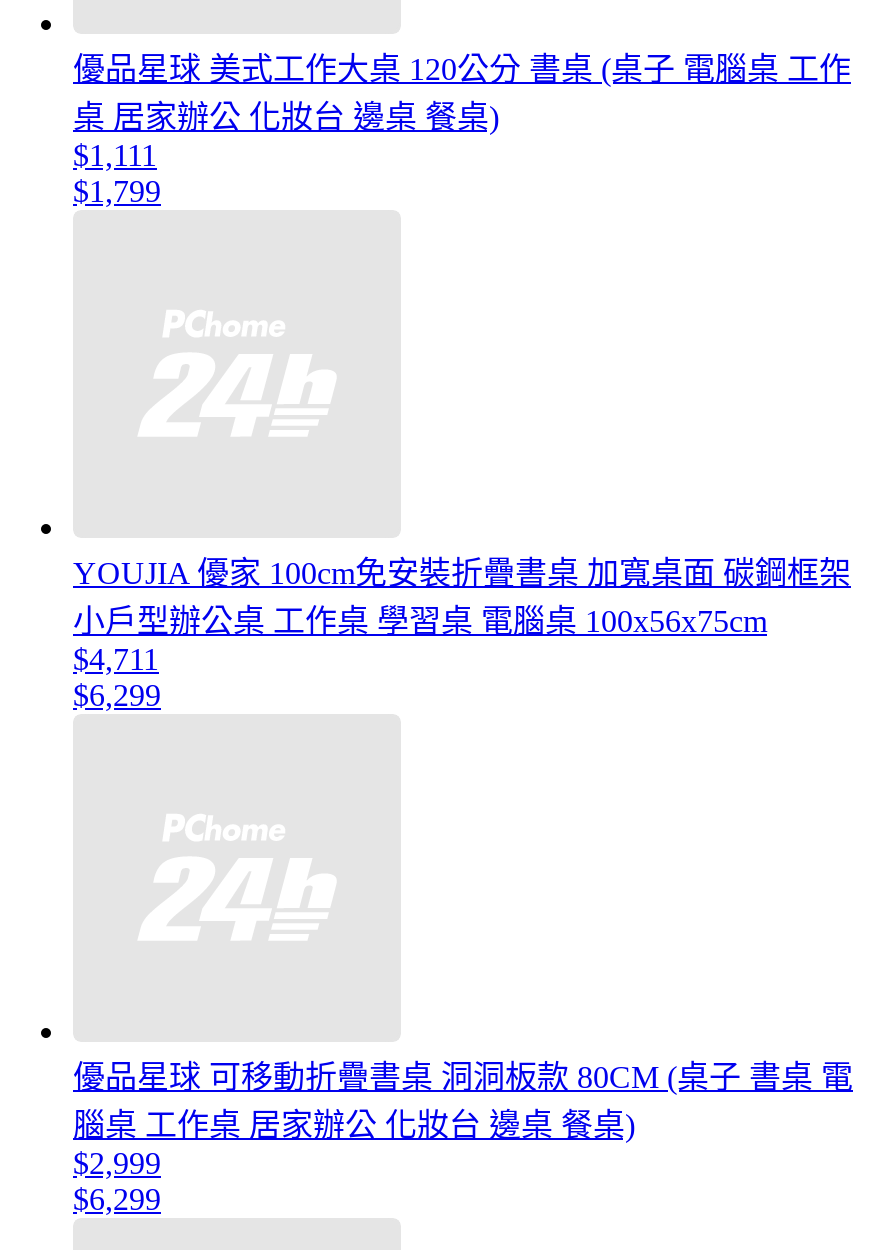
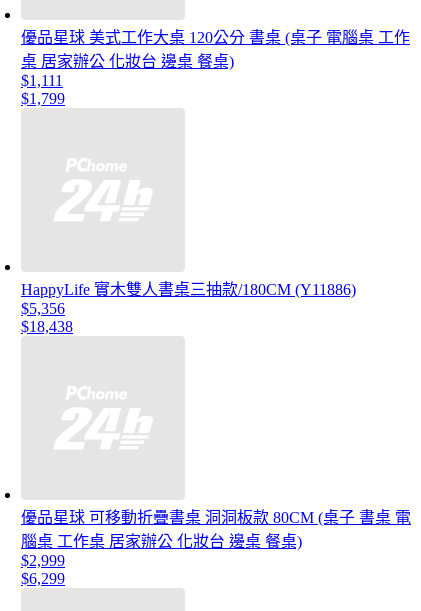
[73,557,851,713] YOUJIA 優家 100cm免安裝折疊書桌 加寬桌面 碳鋼框架 | 小戶型辦公桌 工作桌 學習桌 電腦桌 100x56x75cm | $4,711 | $6,299 -> [21,281,356,335] HappyLife 實木雙人書桌三抽款/180CM (Y11886) | $5,356 | $18,438

